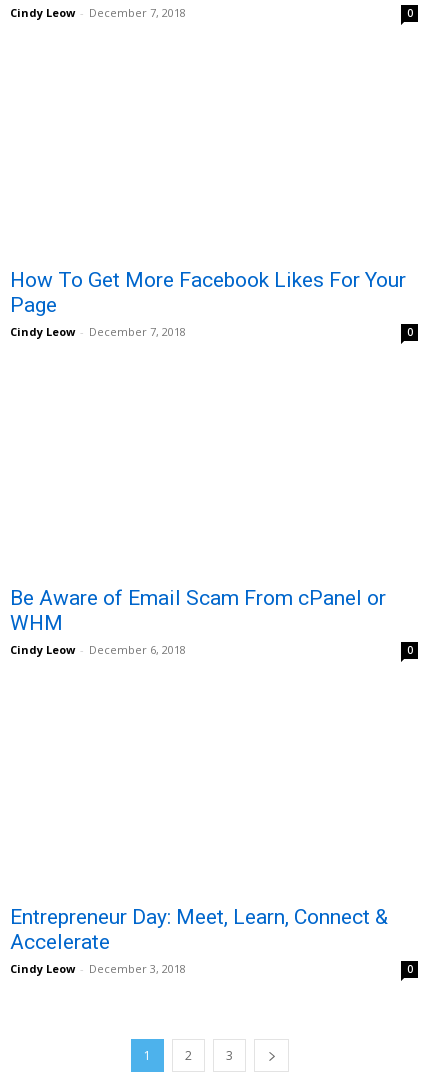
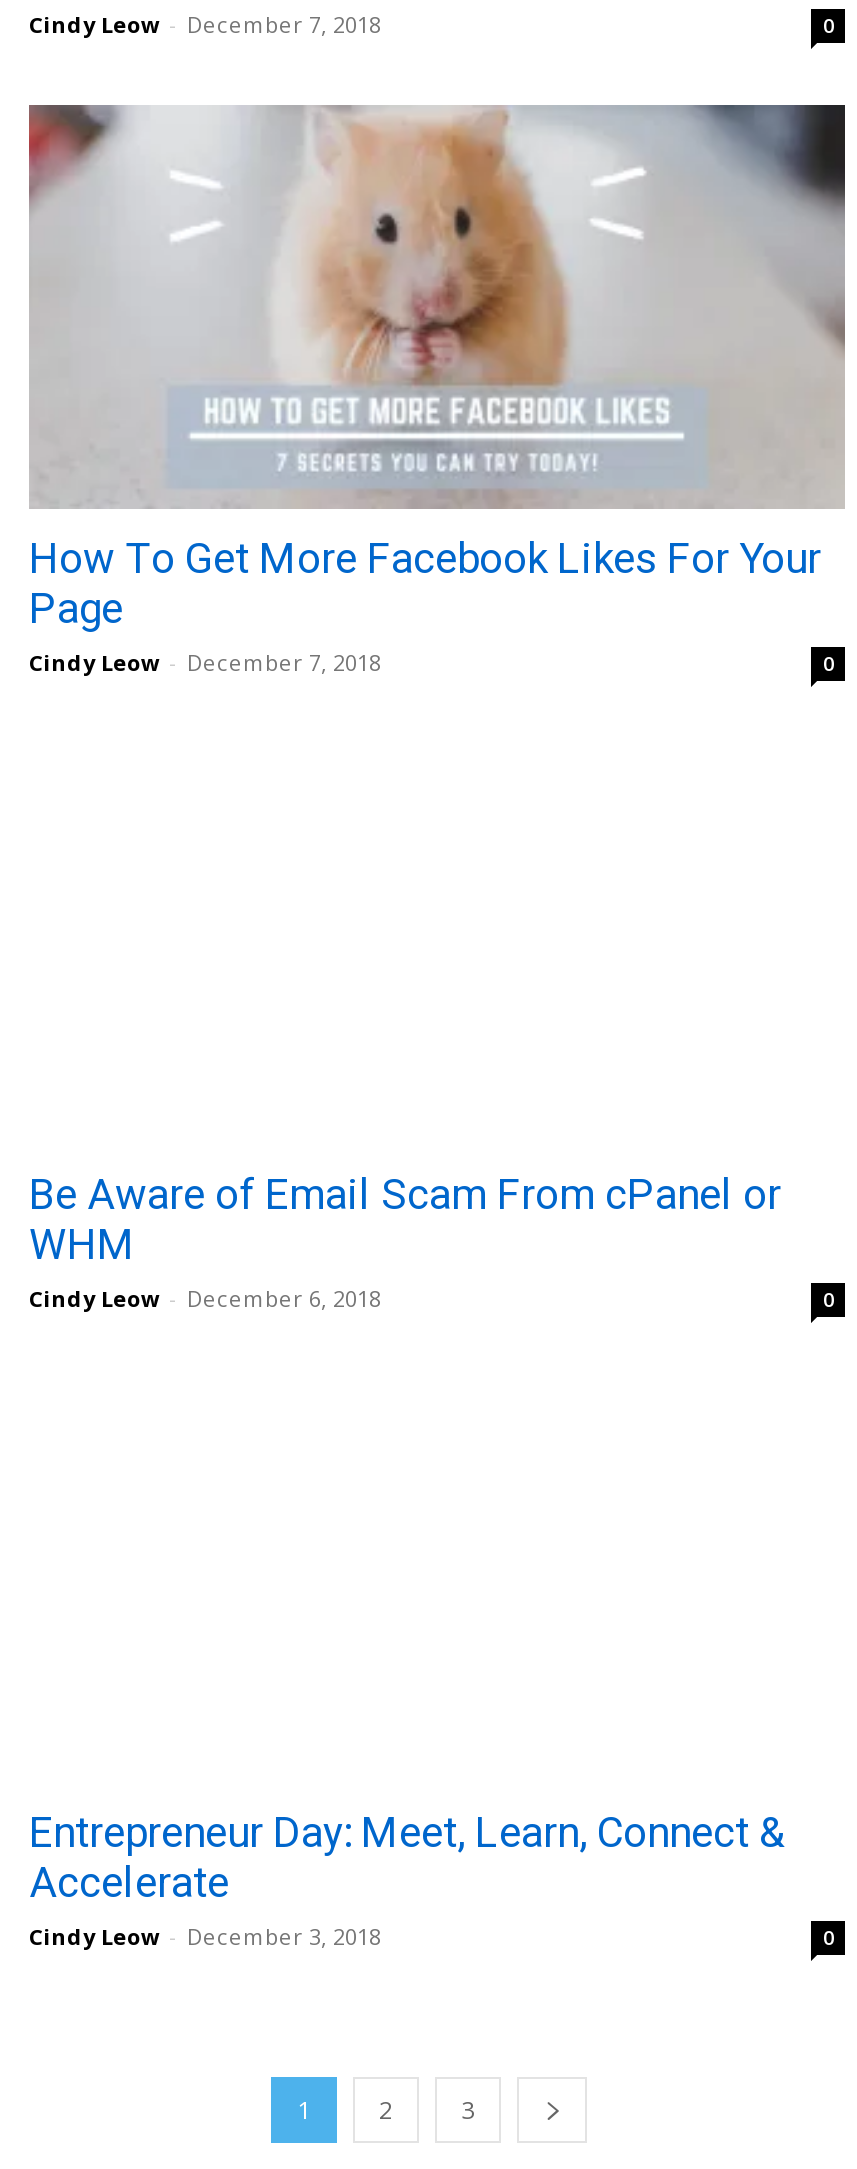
none -> [27,103,847,511] [image]

